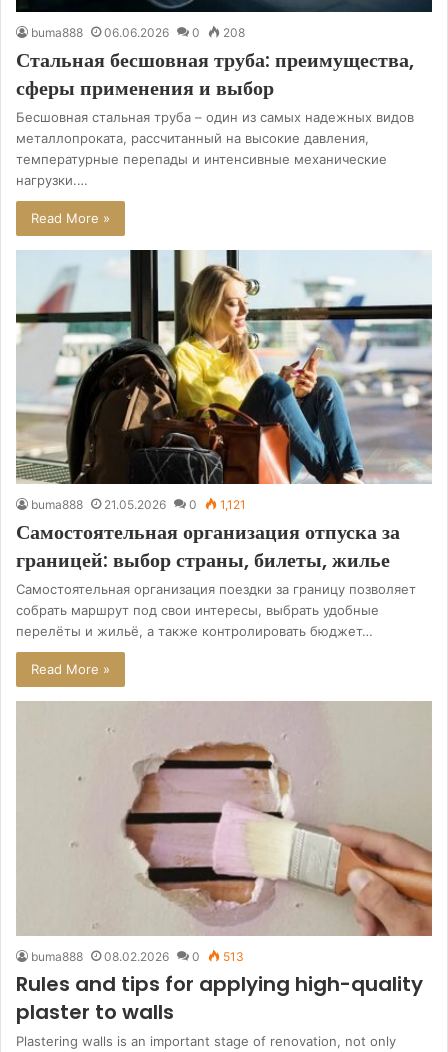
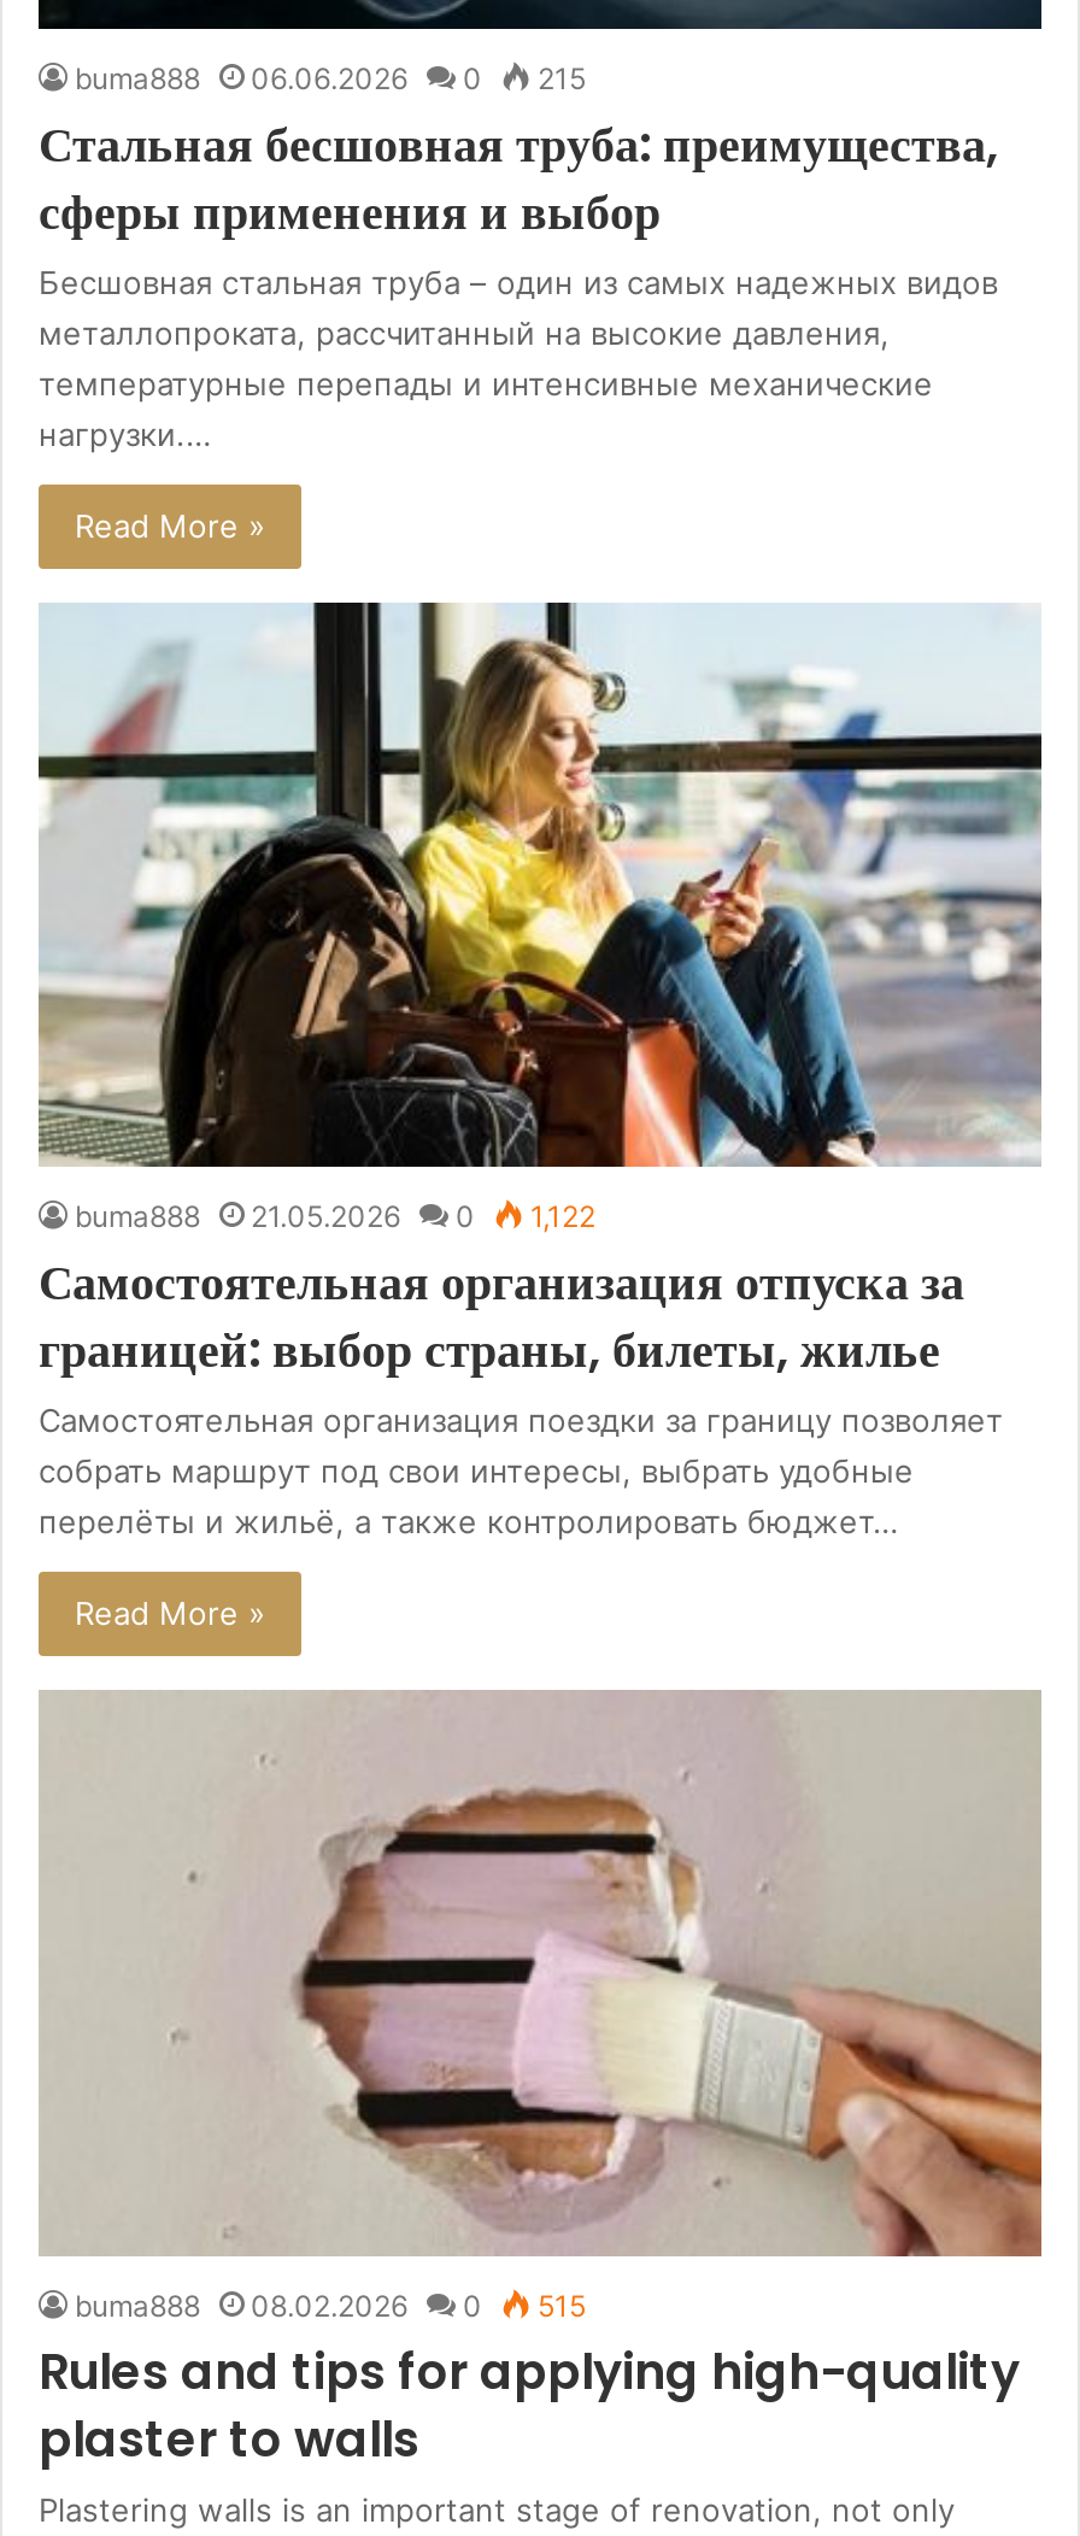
[31,25,245,40] buma888 06.06.2026 0 208 -> [75,60,586,96] buma888 06.06.2026 0 215
[31,497,246,512] buma888 21.05.2026 0 1,121 -> [75,1199,595,1235] buma888 21.05.2026 0 1,122
[31,949,244,964] buma888 08.02.2026 0 513 -> [75,2288,586,2324] buma888 08.02.2026 0 515

